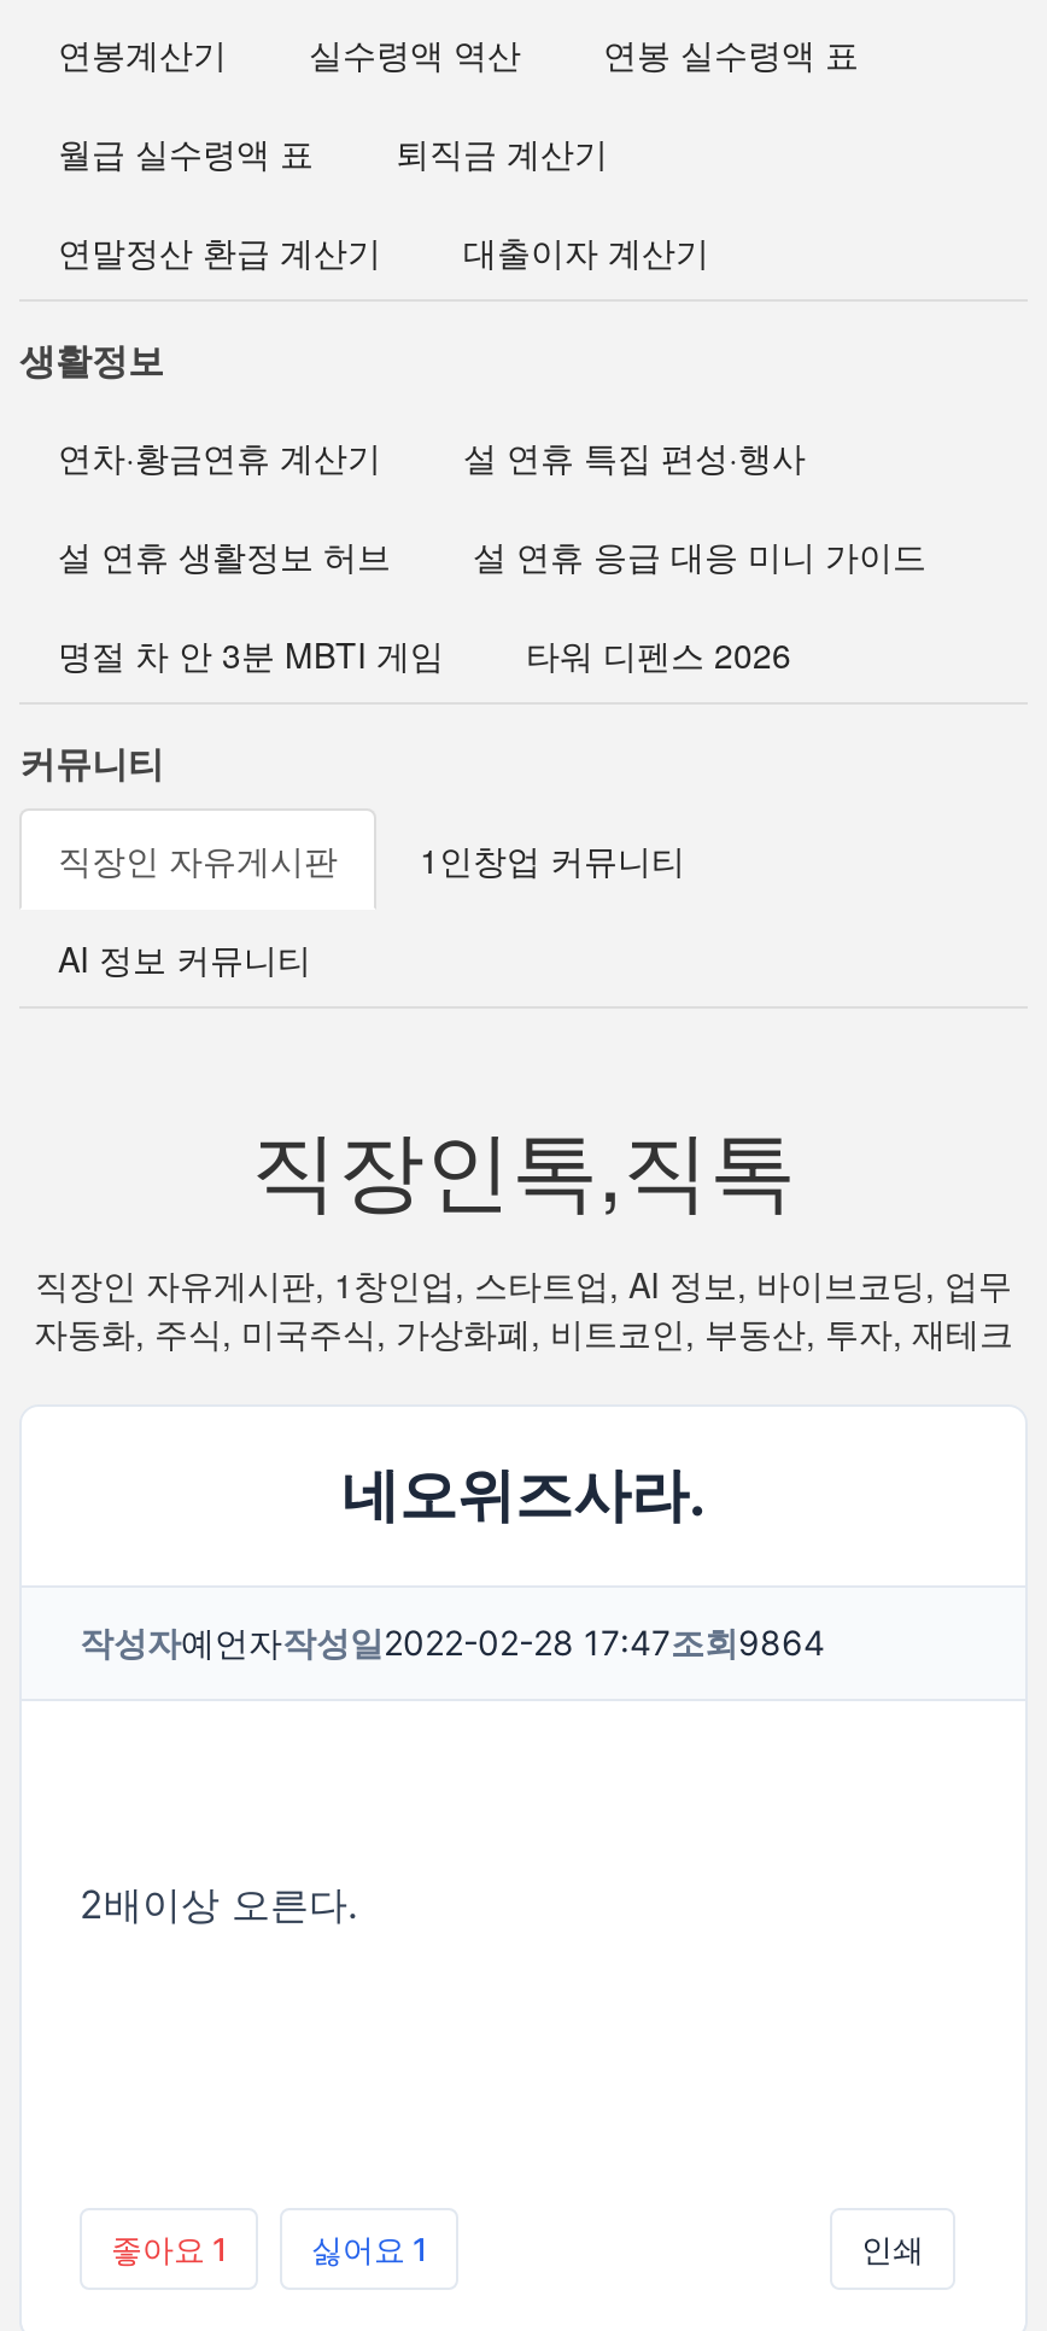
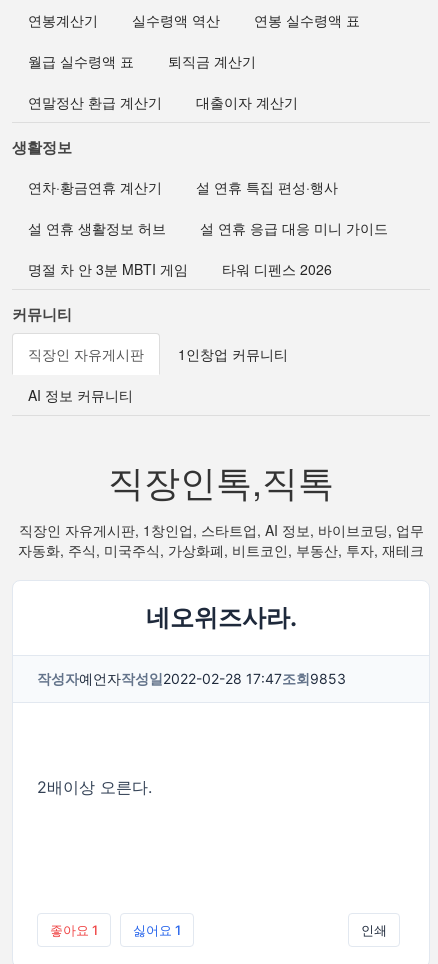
[80,1622,825,1663] 작성자예언자작성일2022-02-28 17:47조회9864 -> [37,670,346,687] 작성자예언자작성일2022-02-28 17:47조회9853

